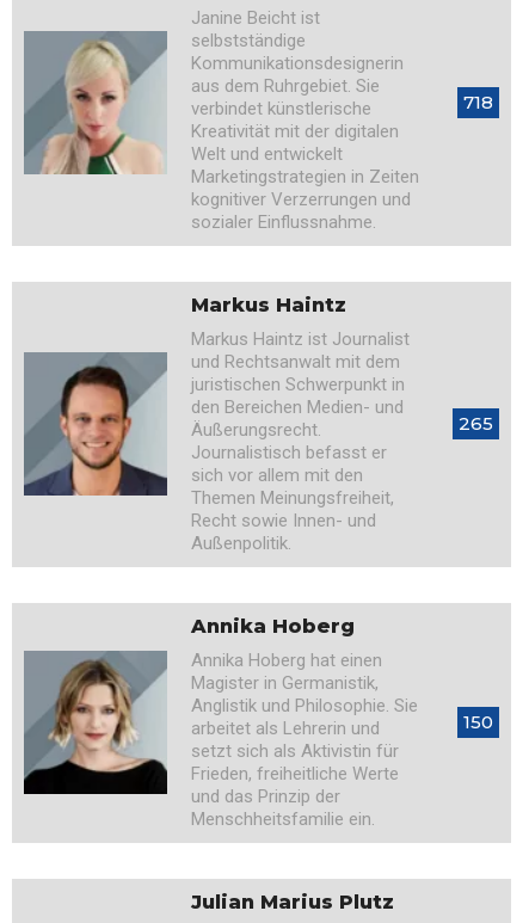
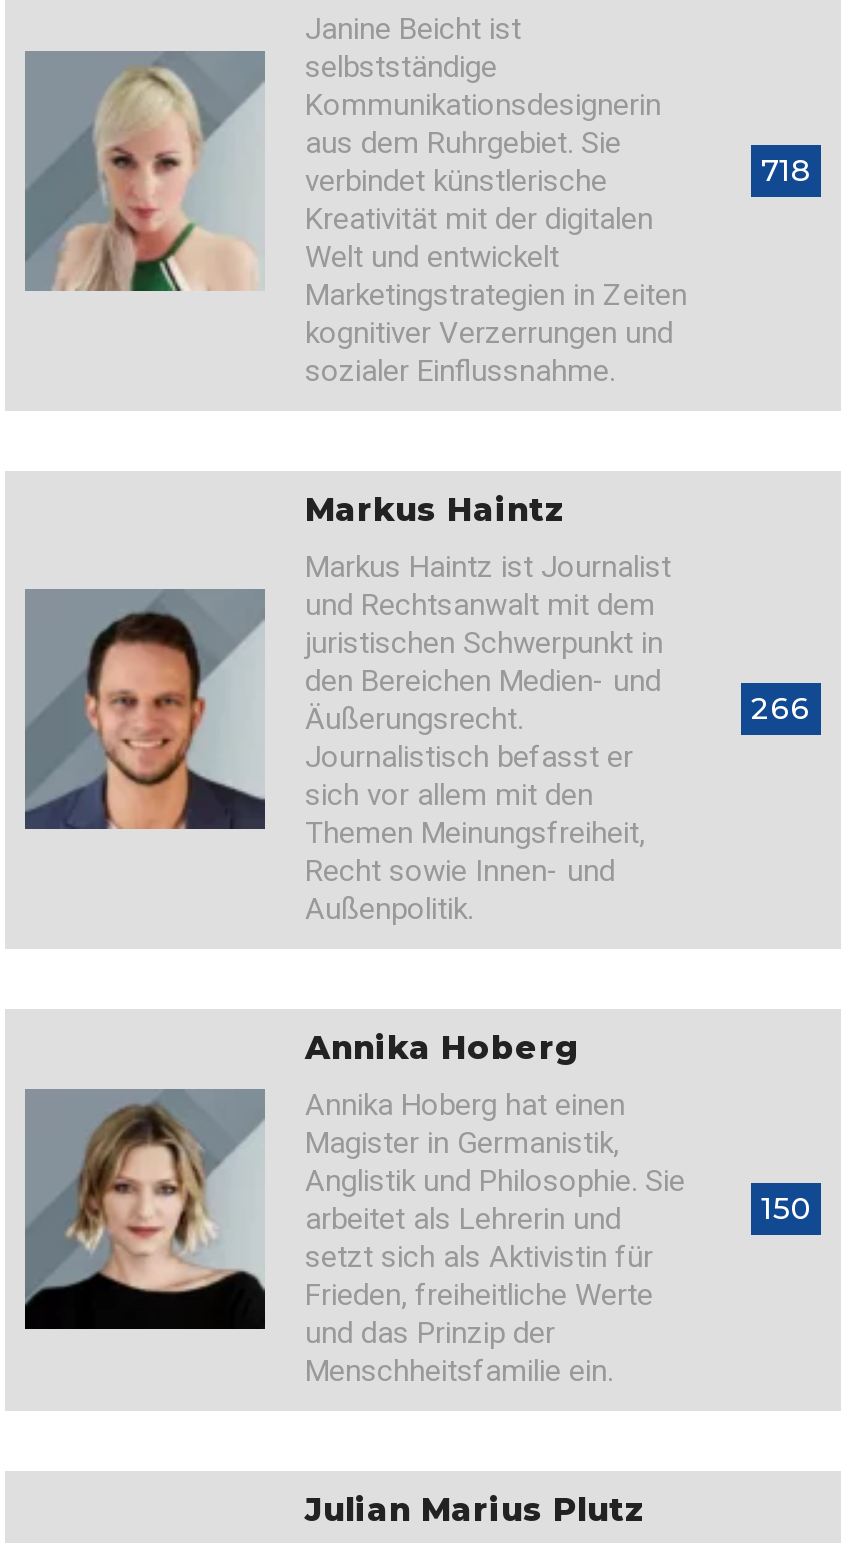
[459,413,493,435] 265 -> [751,690,811,728] 266

